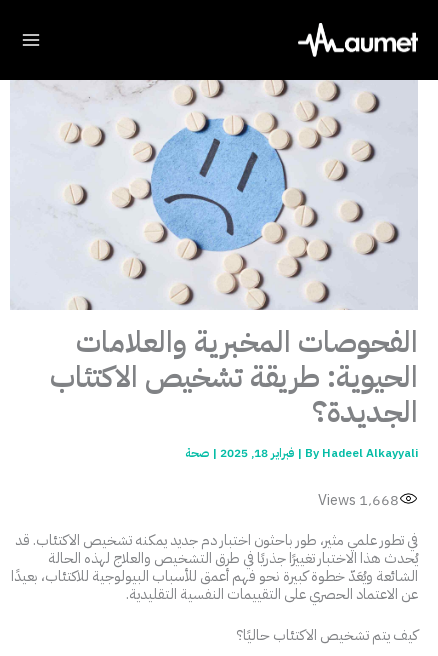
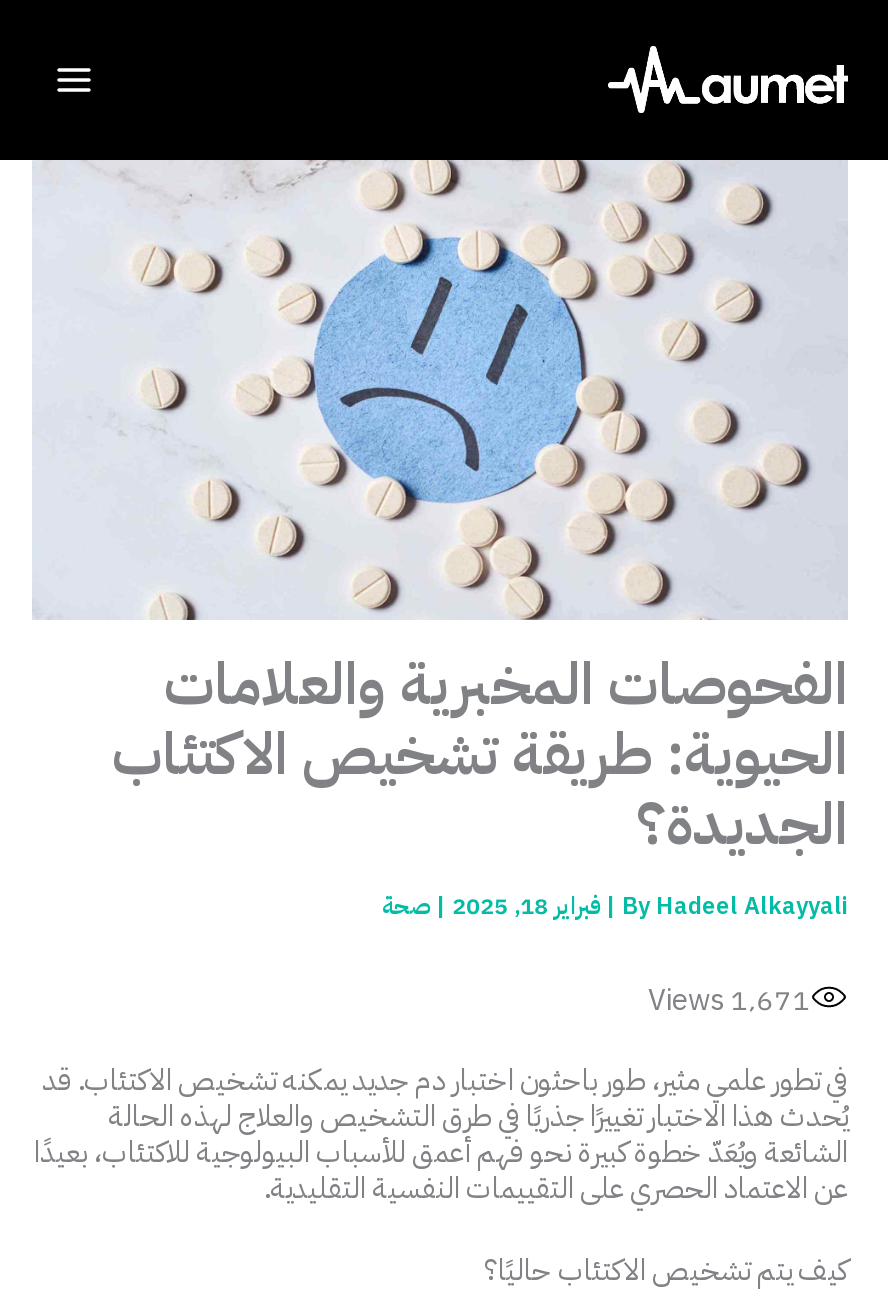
[359,489,399,511] 1٬668 -> [730,977,810,1021] 1٬671

